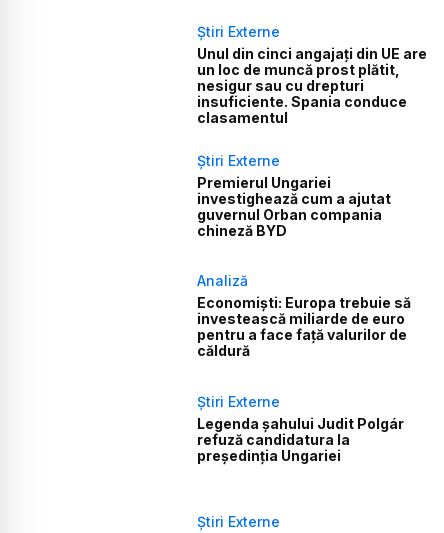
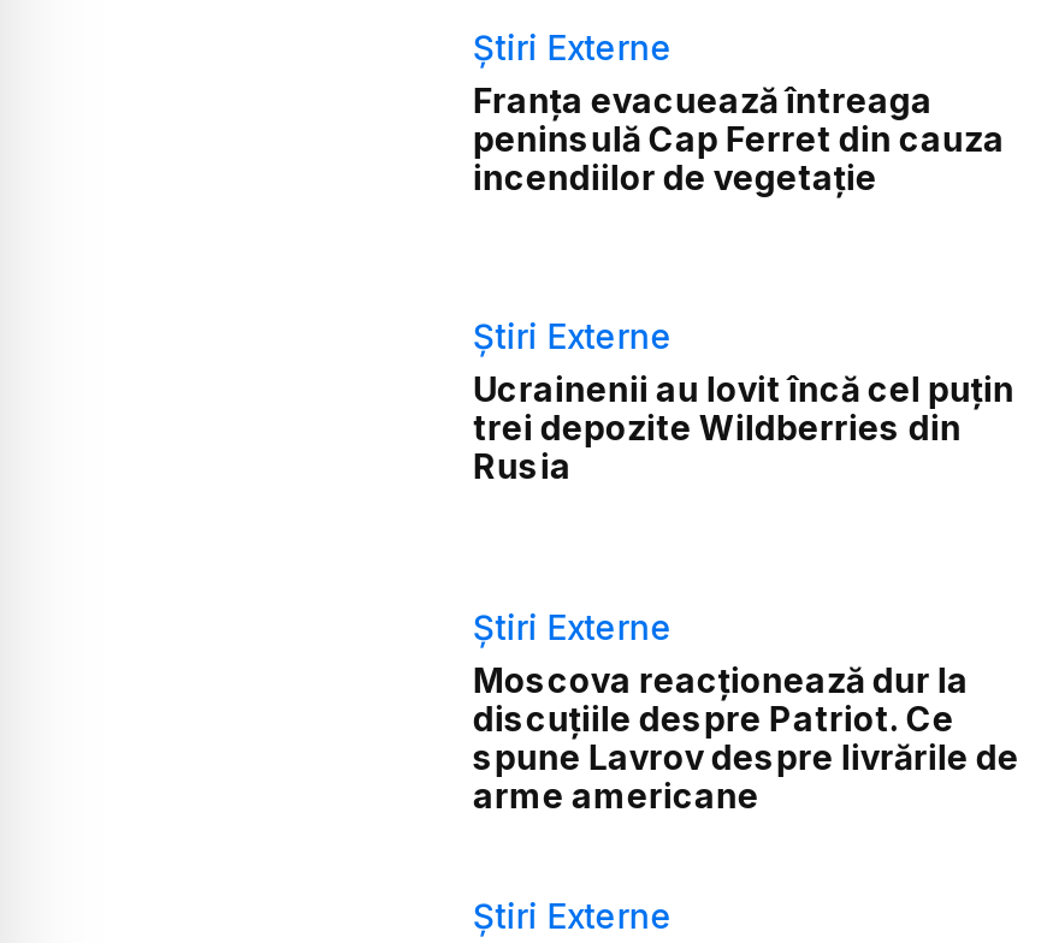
[197,45,427,126] Unul din cinci angajați din UE are | un loc de muncă prost plătit, | nesigur sau cu drepturi | insuficiente. Spania conduce | clasamentul -> [473,79,1005,197] Franța evacuează întreaga | peninsulă Cap Ferret din cauza | incendiilor de vegetație
[197,174,411,359] Premierul Ungariei | investighează cum a ajutat | guvernul Orban compania | chineză BYD | Analiză | Economiști: Europa trebuie să | investească miliarde de euro | pentru a face față valurilor de | căldură -> [473,369,1014,487] Ucrainenii au lovit încă cel puțin | trei depozite Wildberries din | Rusia
[197,415,404,464] Legenda șahului Judit Polgár | refuză candidatura la | președinția Ungariei -> [473,658,1019,815] Moscova reacționează dur la | discuțiile despre Patriot. Ce | spune Lavrov despre livrările de | arme americane

